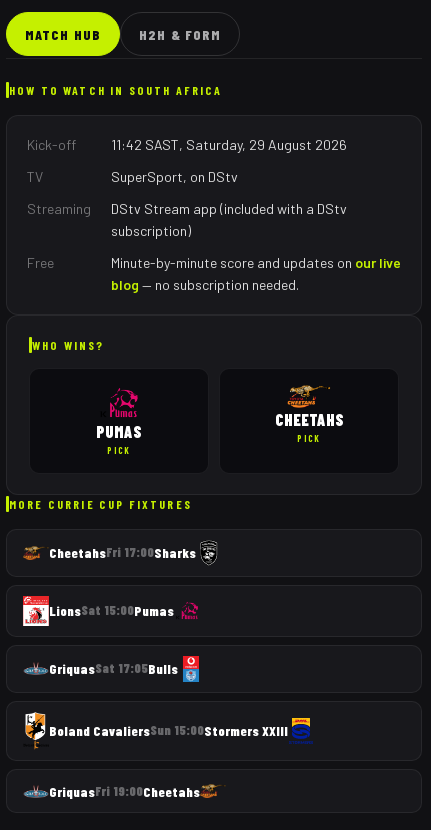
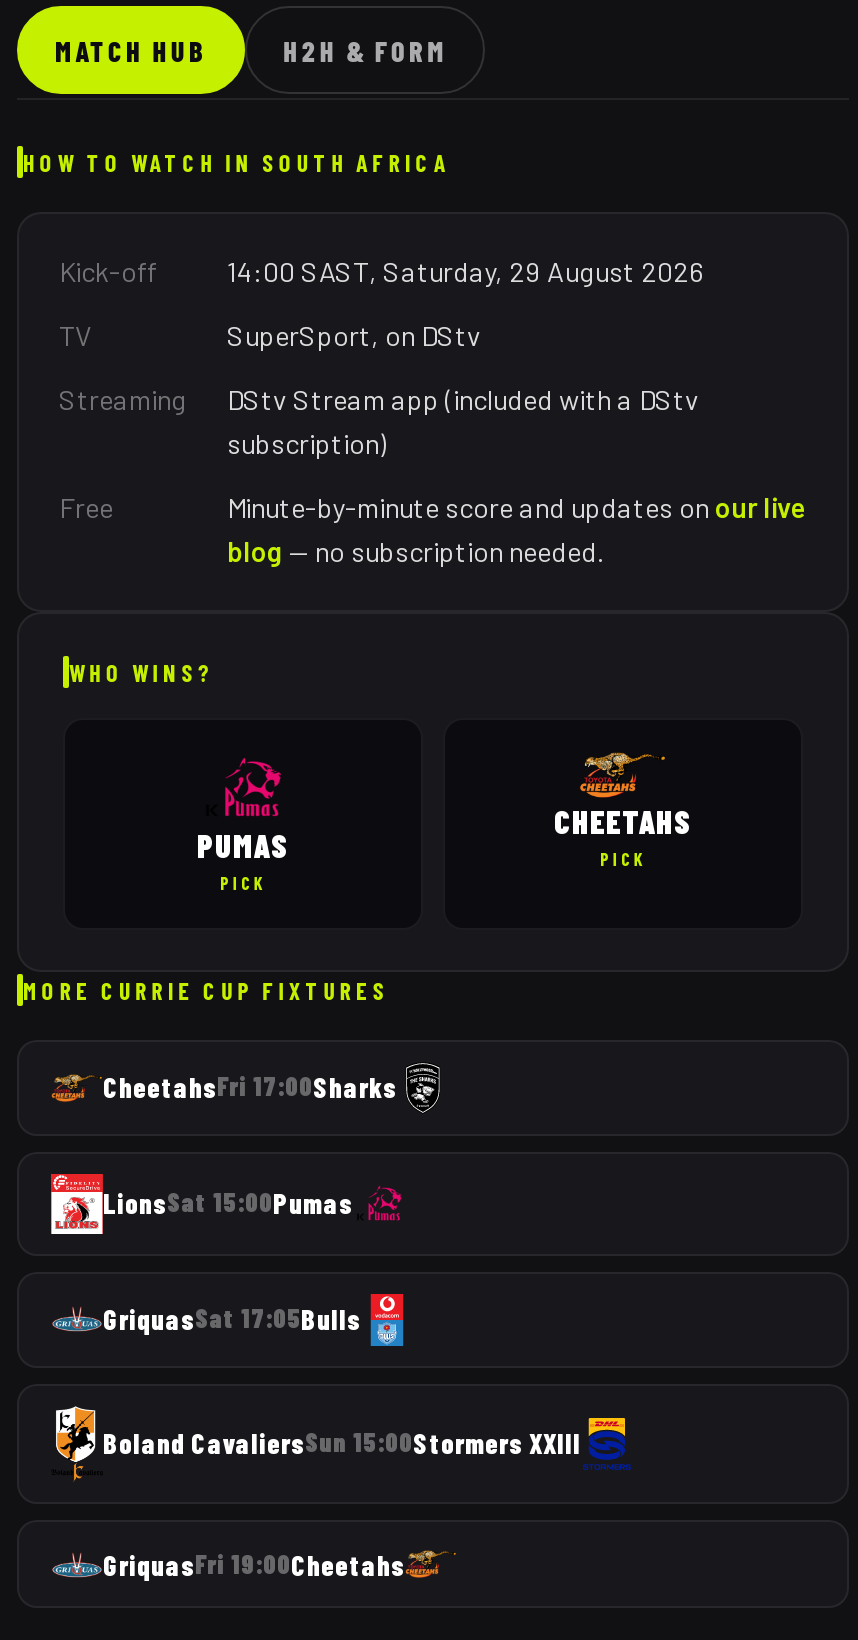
[111,136,347,153] 11:42 SAST, Saturday, 29 August 2026 -> [227,254,705,288] 14:00 SAST, Saturday, 29 August 2026

